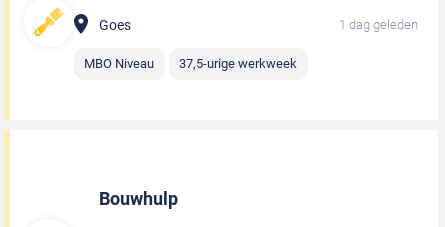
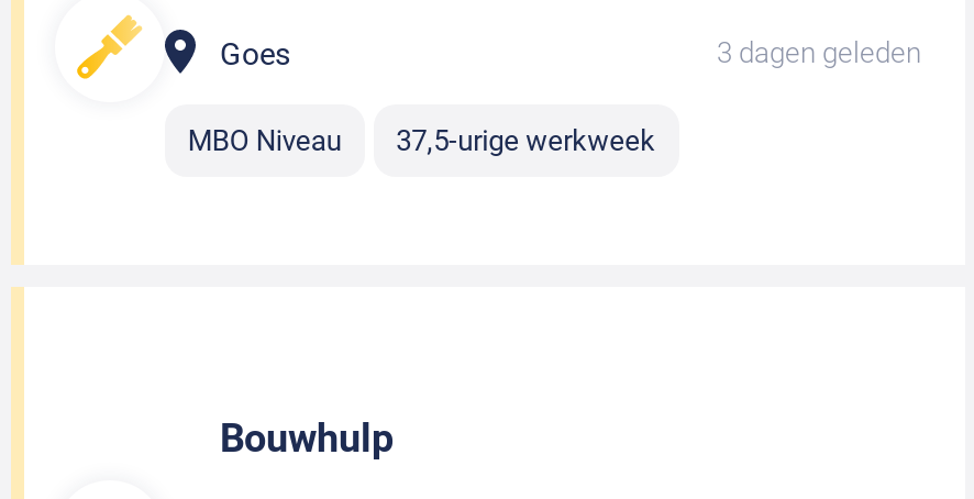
[339,17,418,32] 1 dag geleden -> [717,37,921,70] 3 dagen geleden

